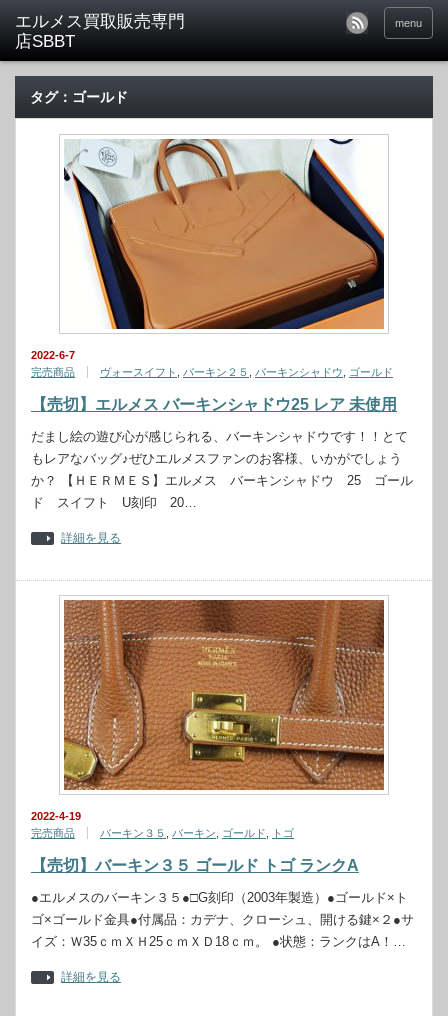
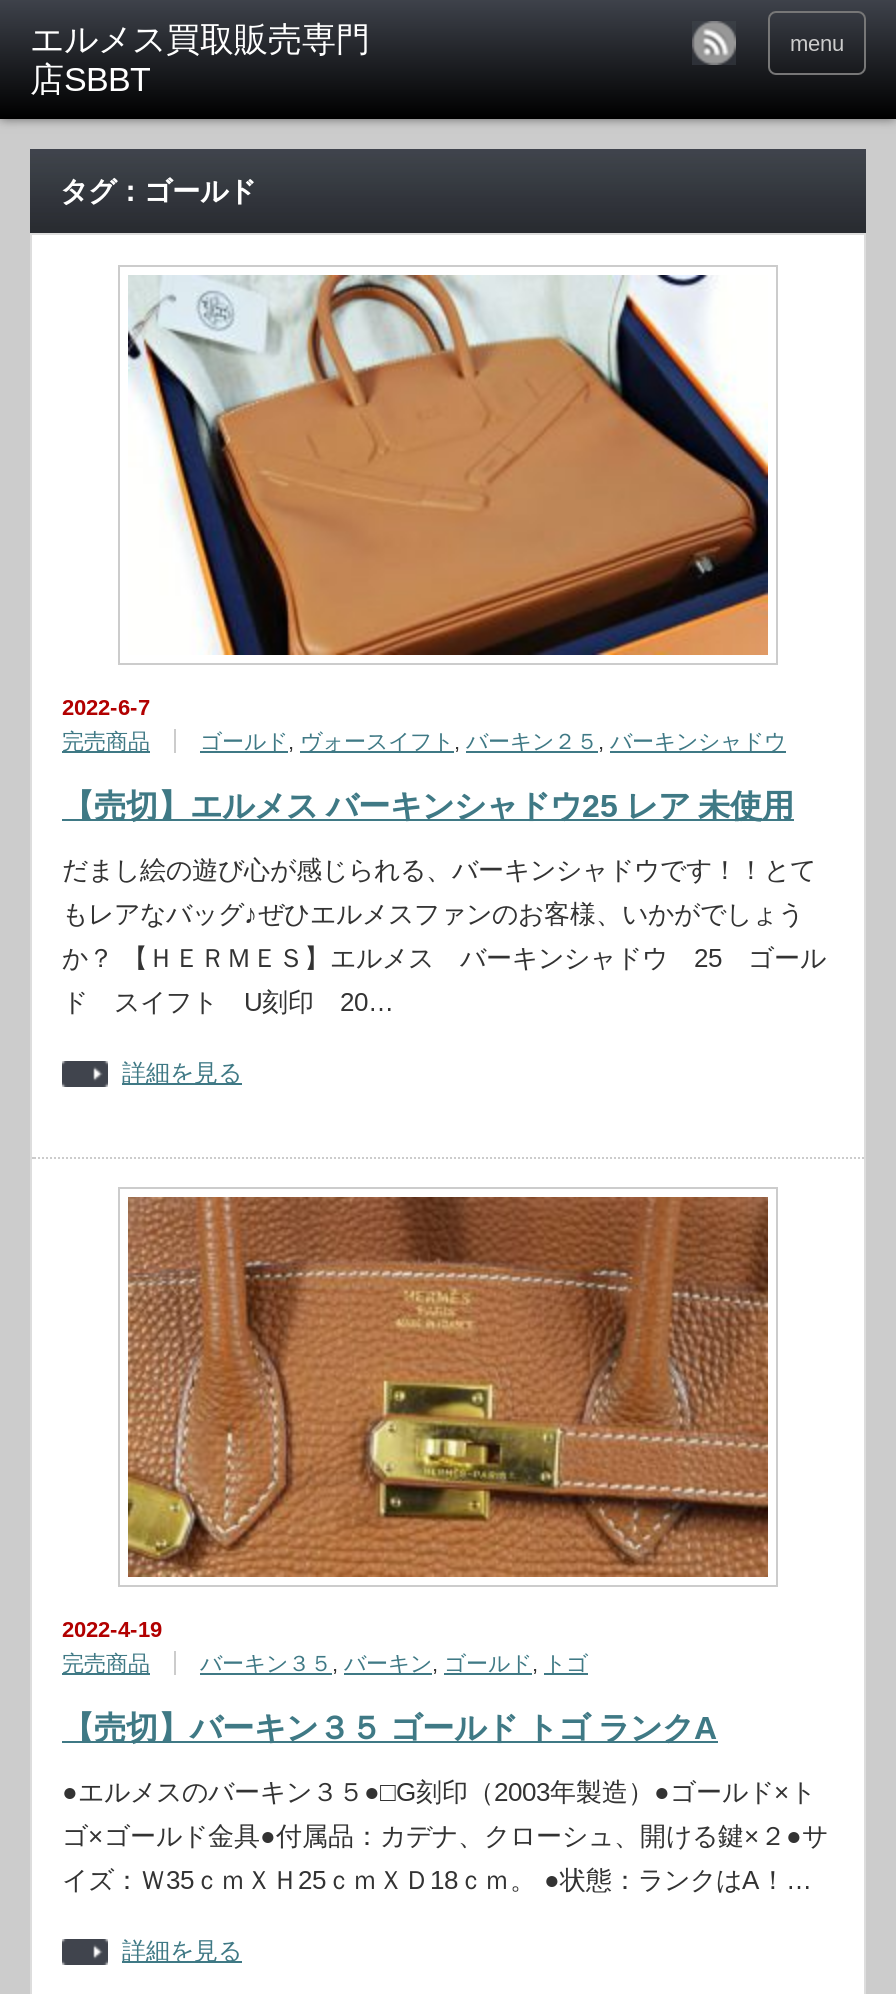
[100,366,393,378] ヴォースイフト,バーキン２５,バーキンシャドウ,ゴールド -> [200,729,786,753] ゴールド,ヴォースイフト,バーキン２５,バーキンシャドウ

